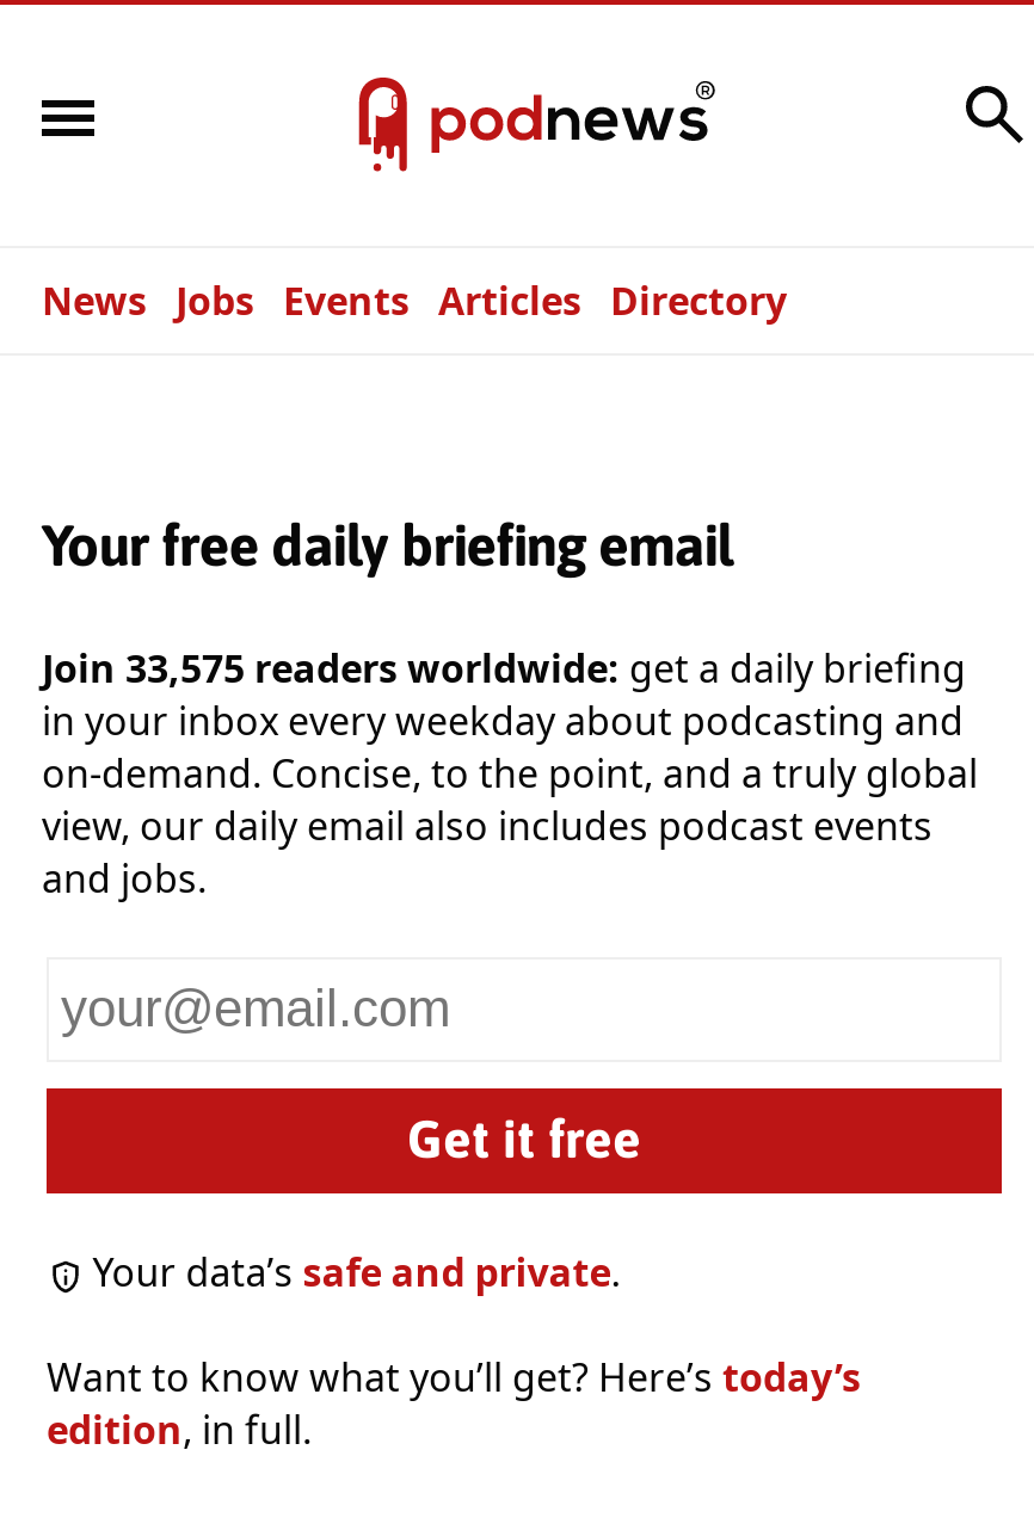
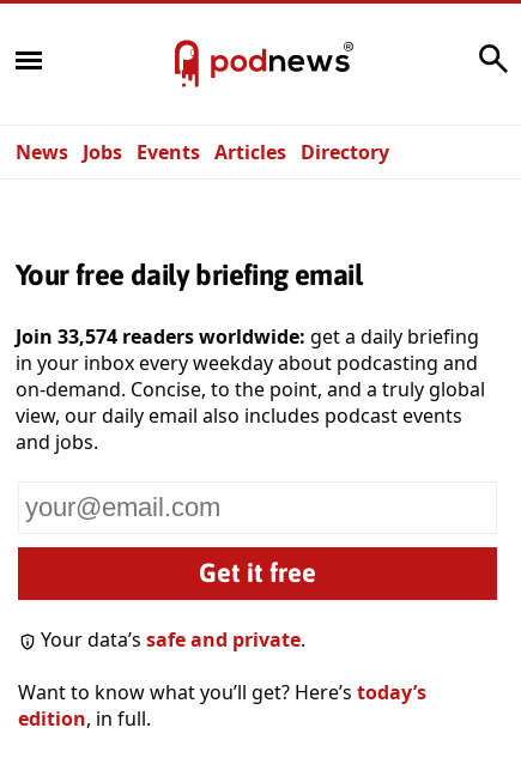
[42,642,966,694] Join 33,575 readers worldwide: get a daily briefing -> [16,323,479,350] Join 33,574 readers worldwide: get a daily briefing

